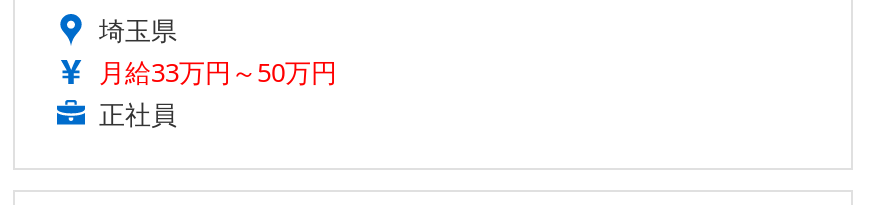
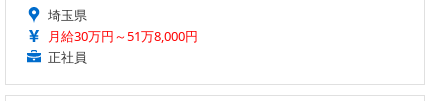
[99,54,337,90] 月給33万円～50万円 -> [48,27,198,45] 月給30万円～51万8,000円

